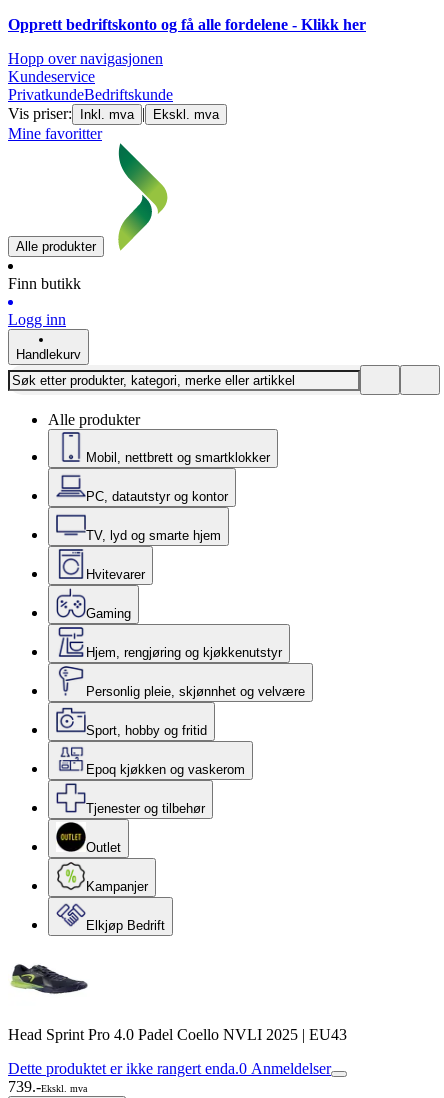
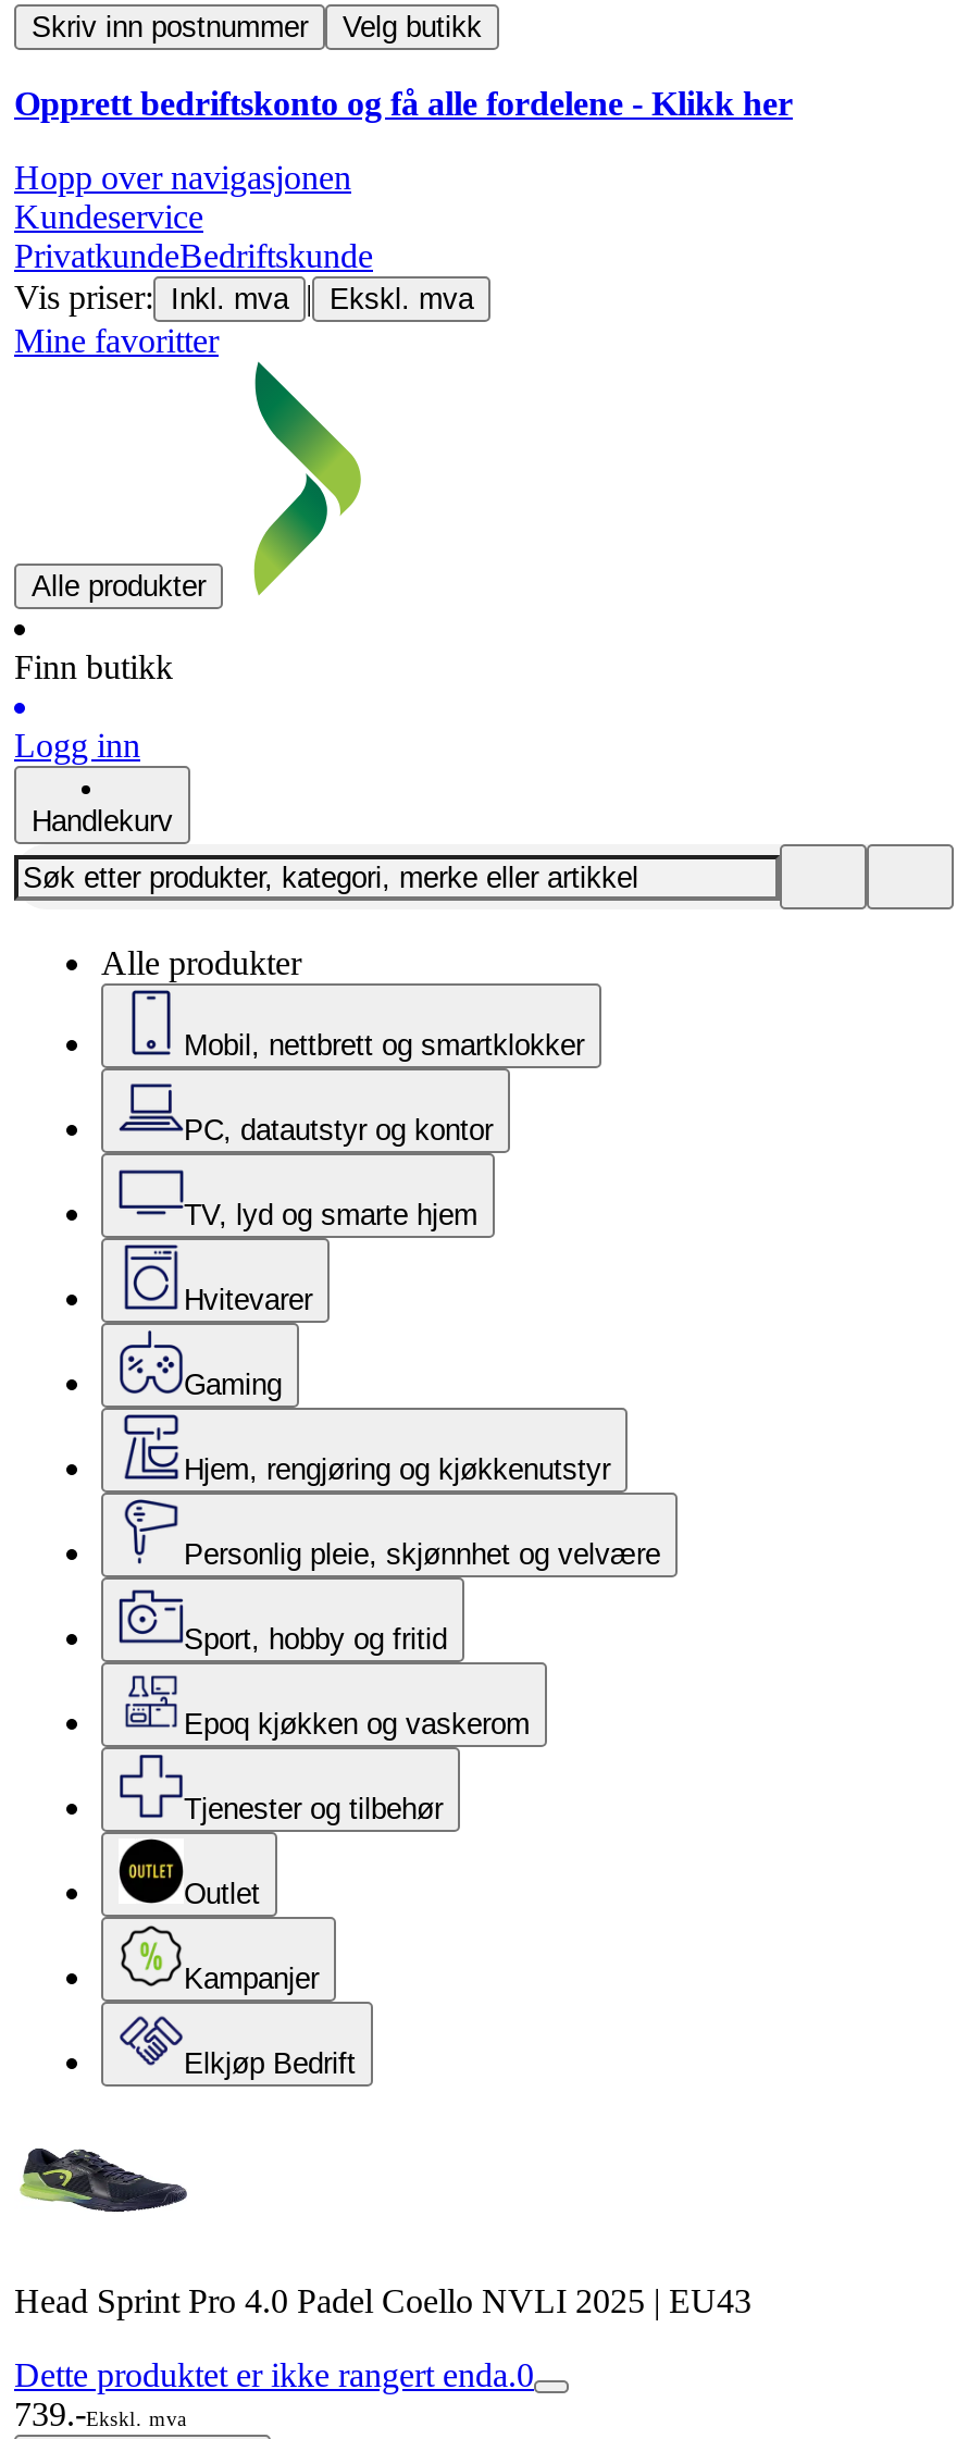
none -> [32,11,482,44] Skriv inn postnummer | Velg butikk
[8,1060,331,1077] Dette produktet er ikke rangert enda.0 Anmeldelser -> [14,2356,534,2393] Dette produktet er ikke rangert enda.0

